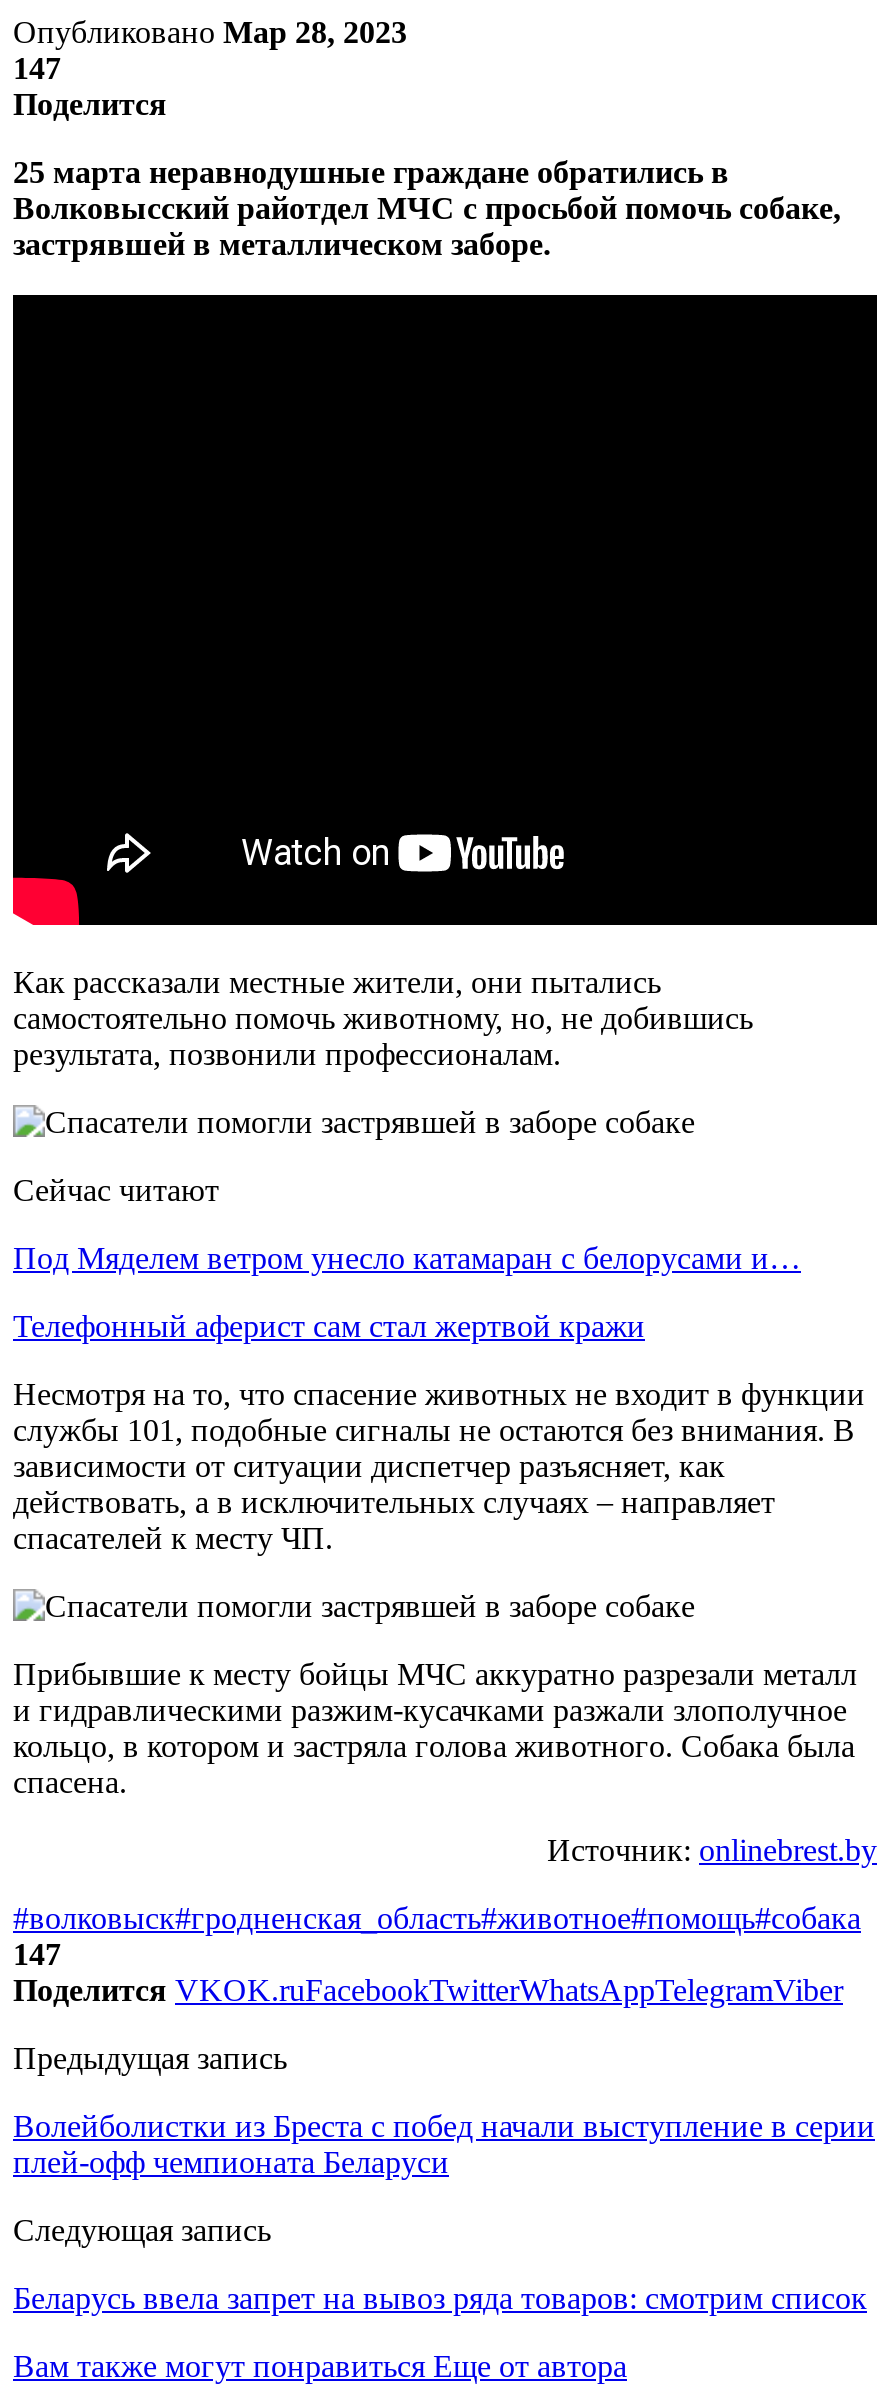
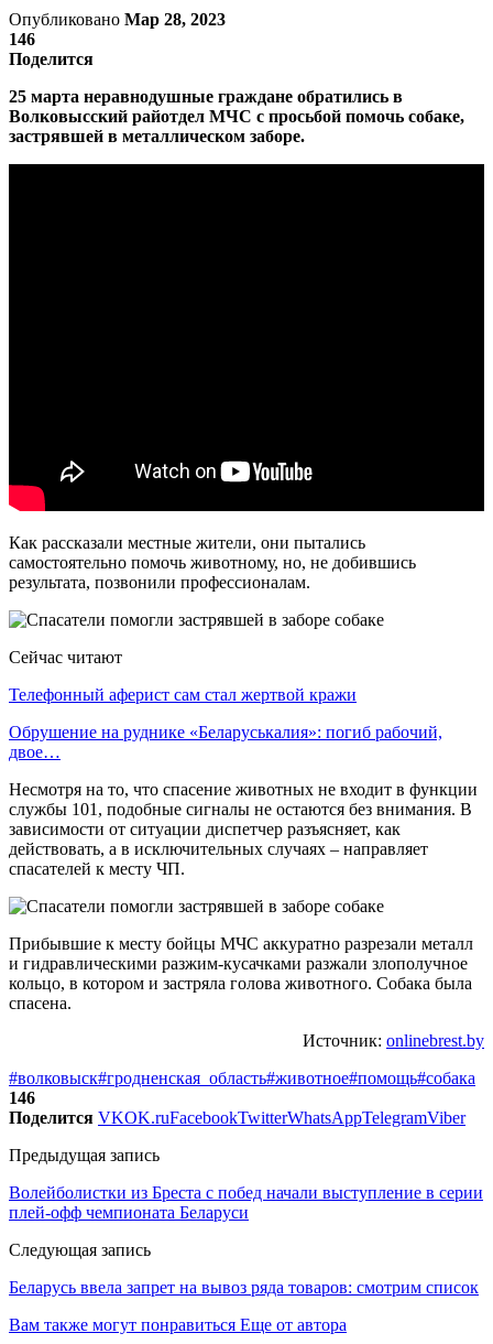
[13,51,61,85] 147 -> [9,30,35,48] 146
[13,1241,801,1275] Под Мяделем ветром унесло катамаран с белорусами и… -> none
moved [13,1309,645,1343] -> [9,685,357,704]: Телефонный аферист сам стал жертвой кражи
none -> [9,722,442,761] Обрушение на руднике «Беларуськалия»: погиб рабочий, | двое…
[13,1937,61,1971] 147 -> [9,1088,35,1107] 146

